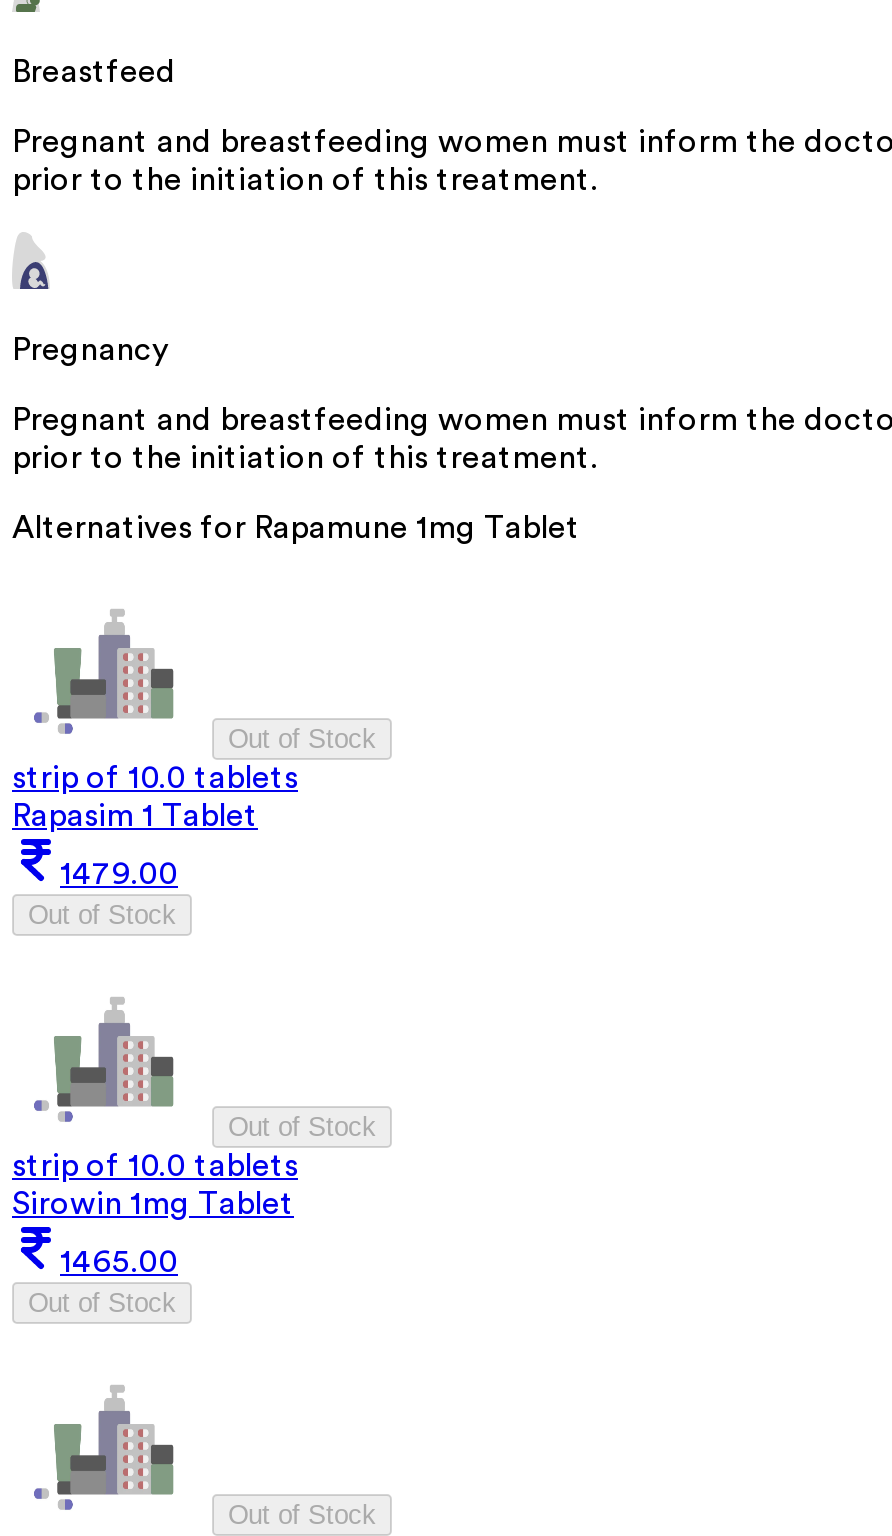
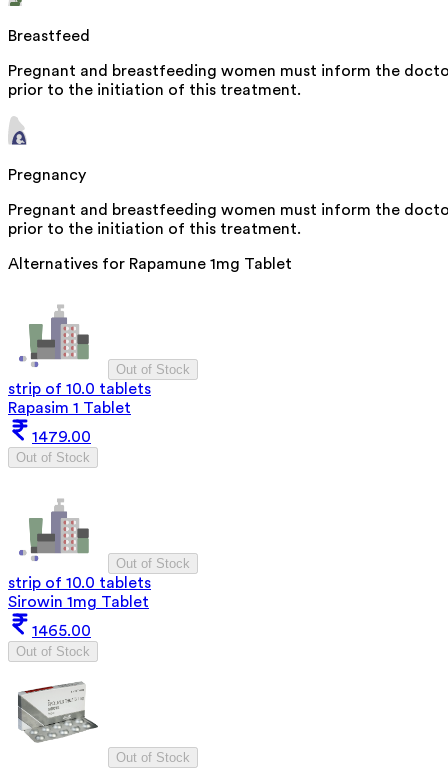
[32,1364,192,1512] [image] -> [17,681,99,755] [image]

